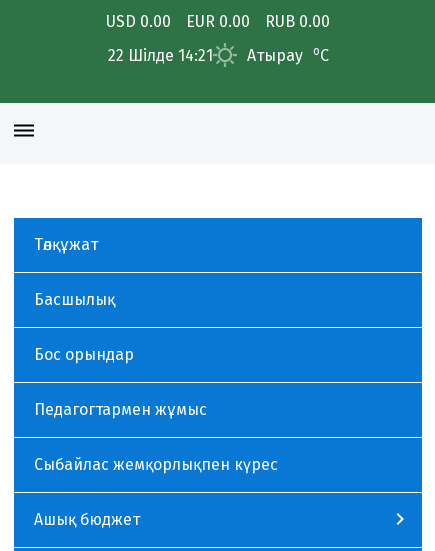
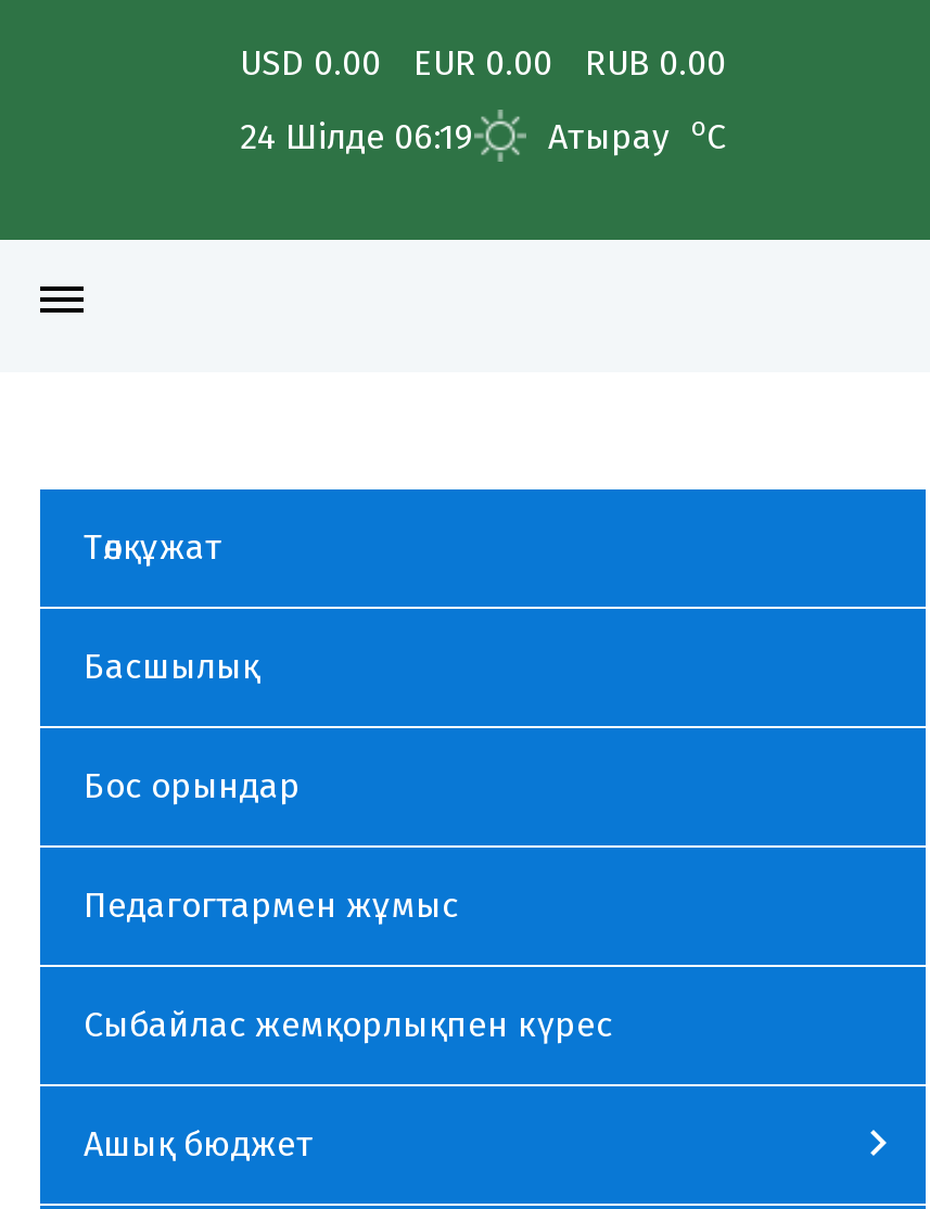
[107,44,328,65] 22 Шілде 14:21 Атырау oC -> [240,112,726,157] 24 Шілде 06:19 Атырау oC

